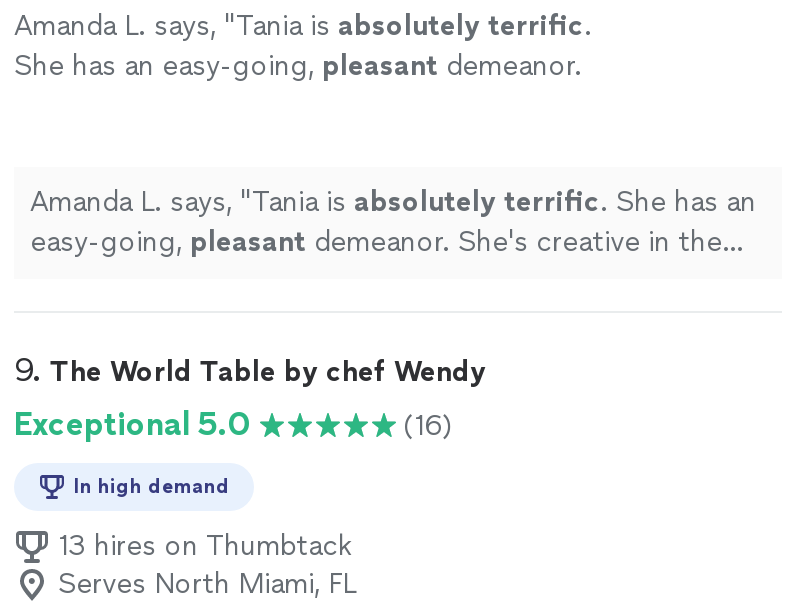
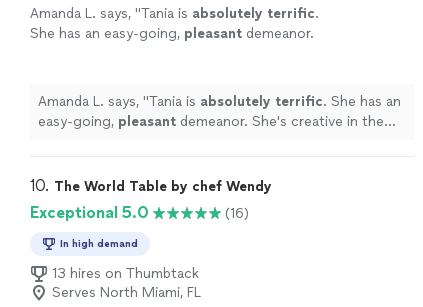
[14,351,486,389] 9. The World Table by chef Wendy -> [30,176,272,195] 10. The World Table by chef Wendy

